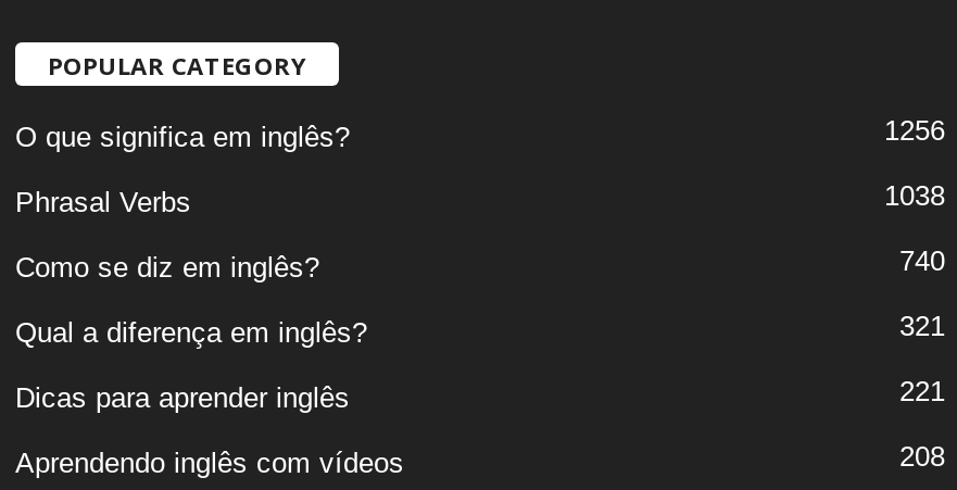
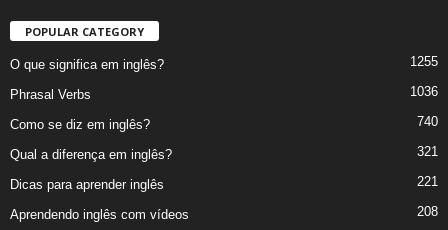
[884,114,945,147] 1256 -> [410,54,438,69] 1255
[884,179,945,212] 1038 -> [410,84,438,99] 1036

